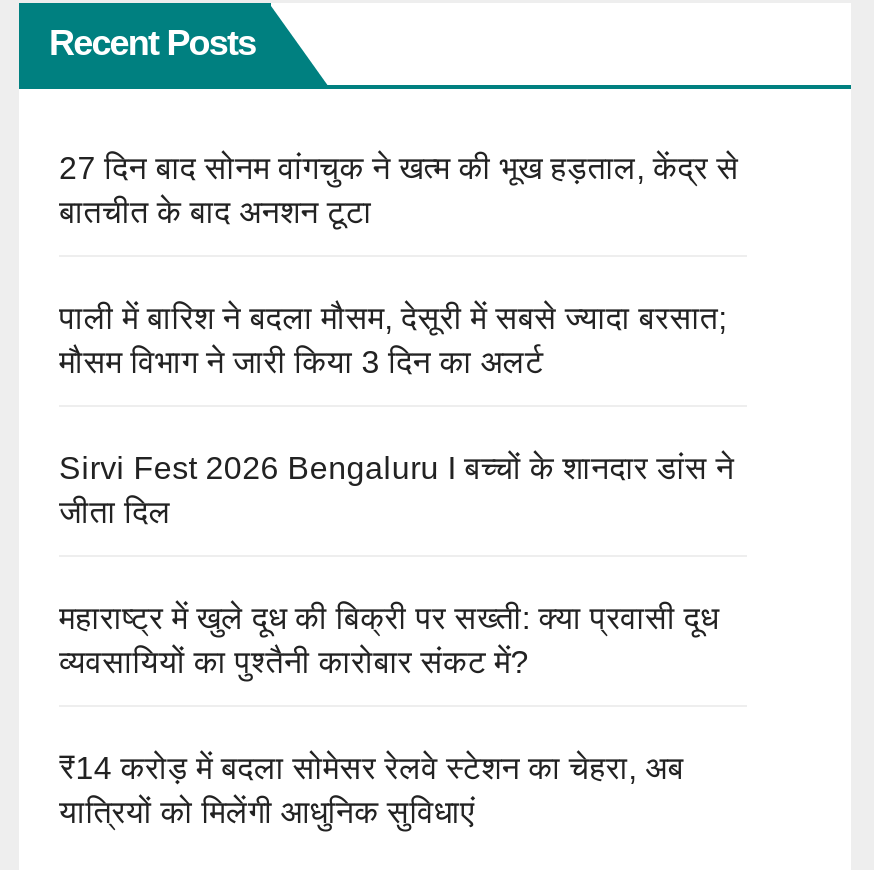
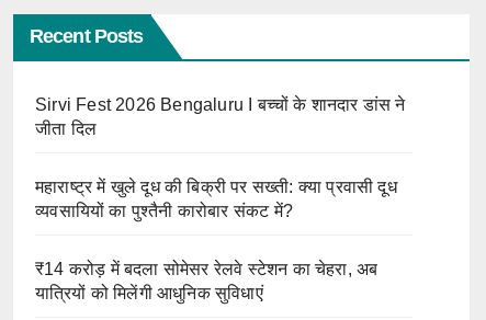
[59,152,739,380] 27 दिन बाद सोनम वांगचुक ने खत्म की भूख हड़ताल, केंद्र से | बातचीत के बाद अनशन टूटा | पाली में बारिश ने बदला मौसम, देसूरी में सबसे ज्यादा बरसात; | मौसम विभाग ने जारी किया 3 दिन का अलर्ट -> none

